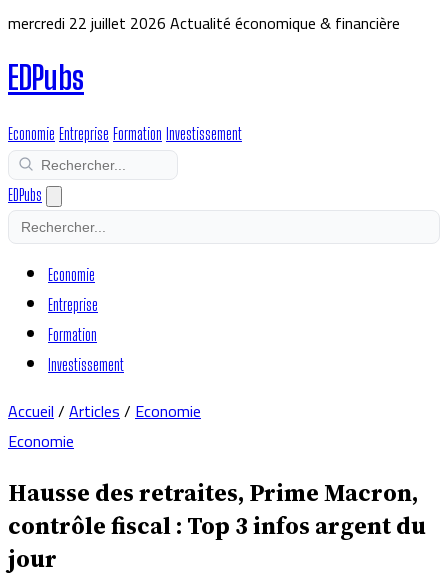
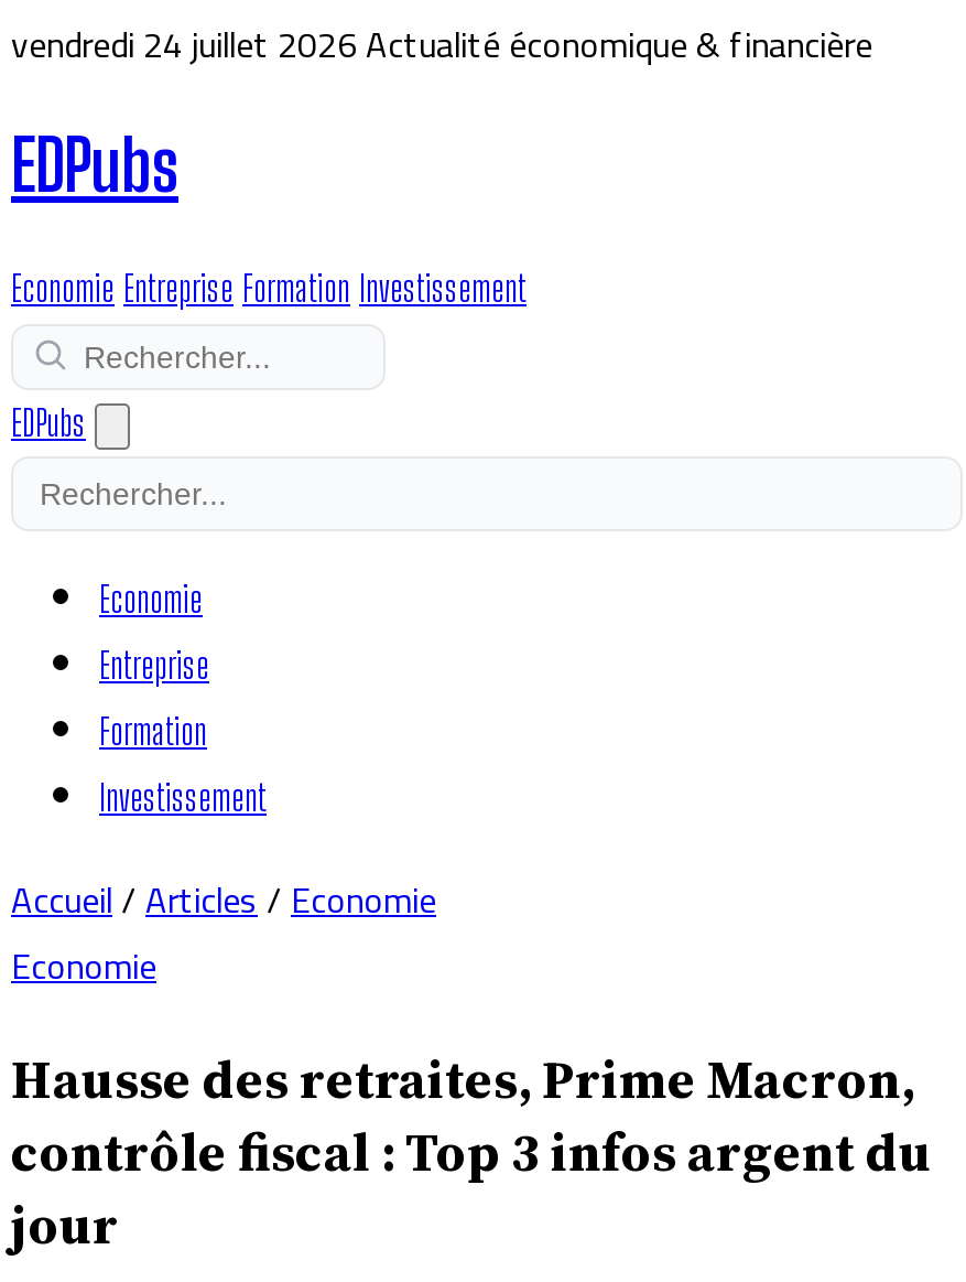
[8,8,400,38] mercredi 22 juillet 2026 Actualité économique & financière -> [11,11,872,77] vendredi 24 juillet 2026 Actualité économique & financière

